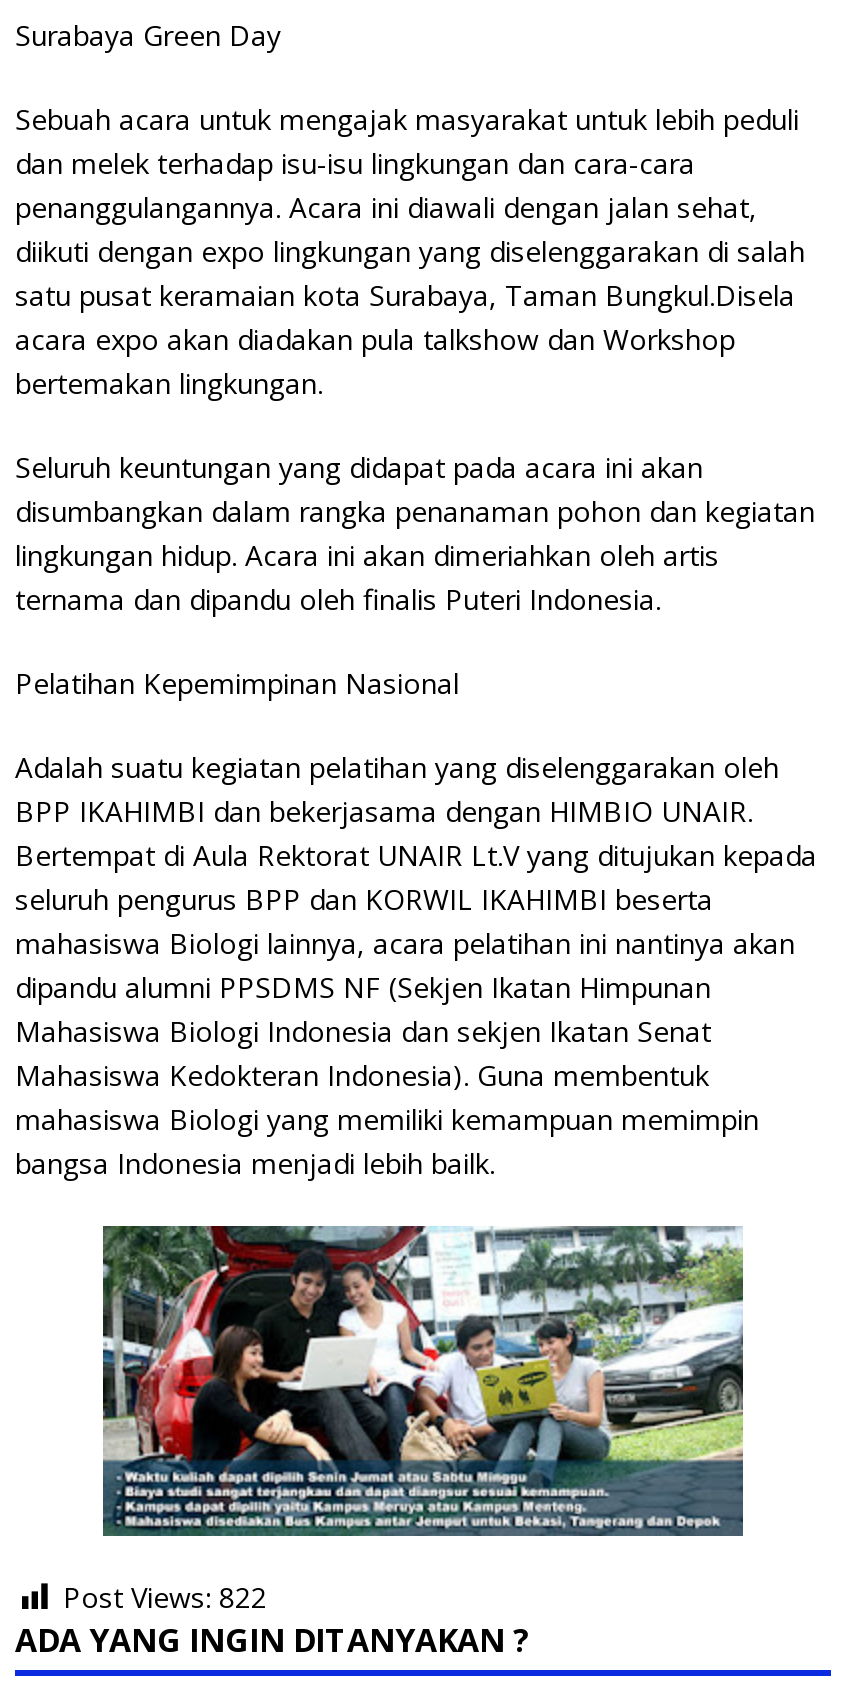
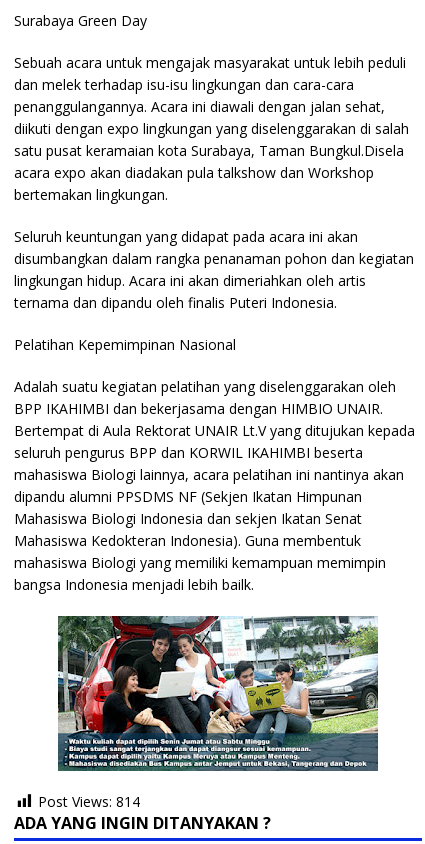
[63,1578,267,1616] Post Views: 822 -> [38,792,140,811] Post Views: 814

